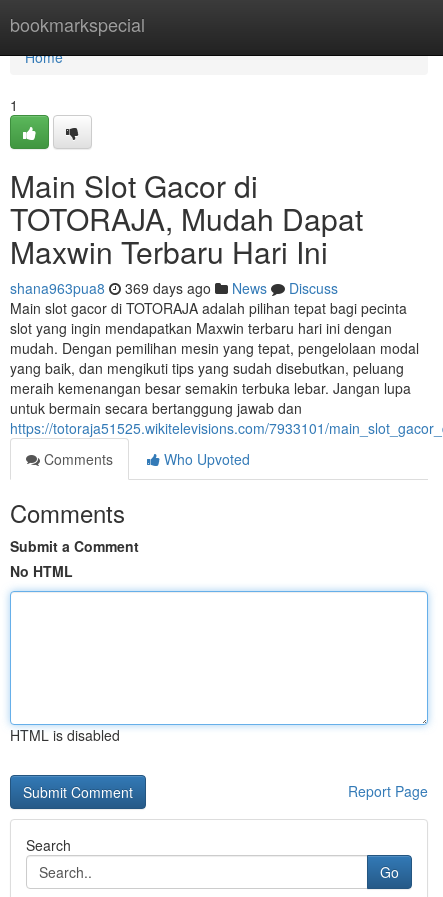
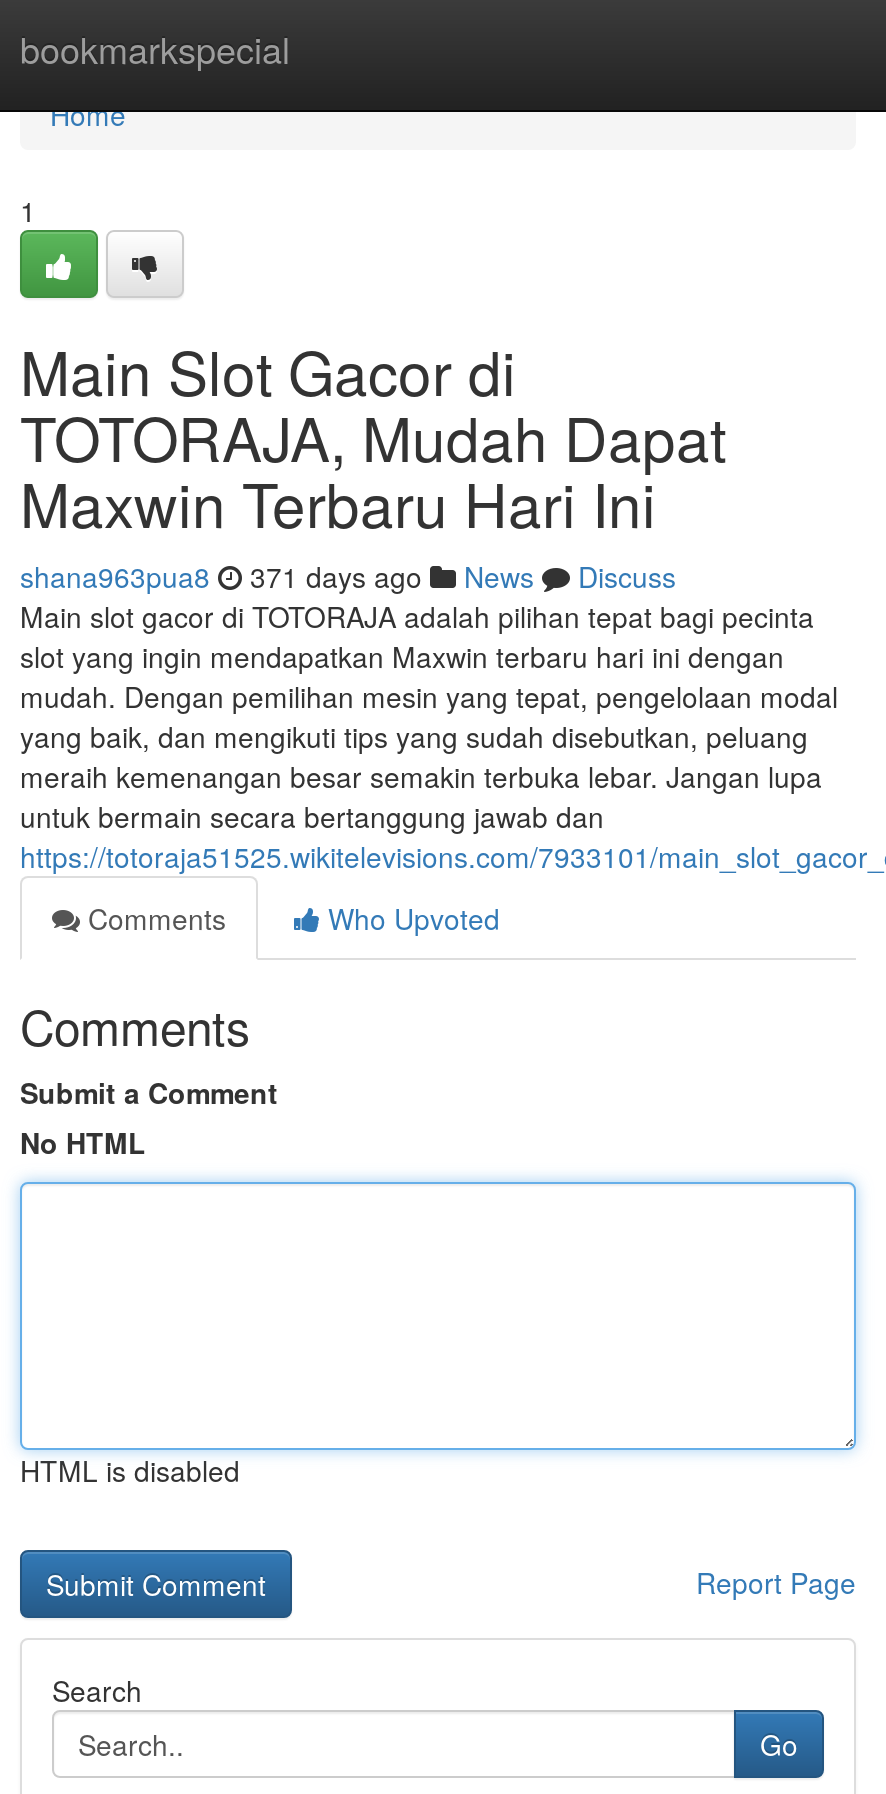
[10,278,338,298] shana963pua8 369 days ago News Discuss -> [20,556,676,596] shana963pua8 371 days ago News Discuss

